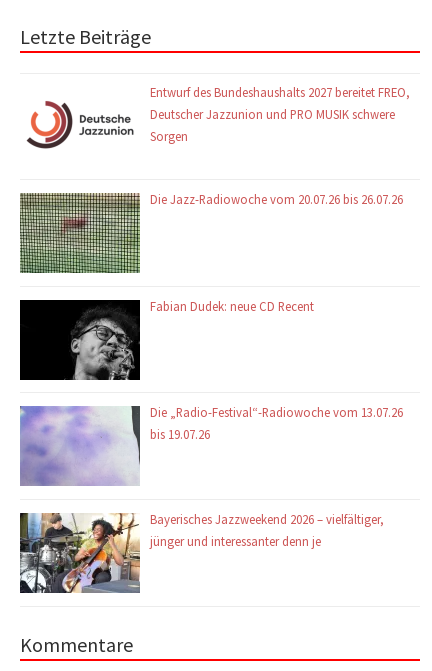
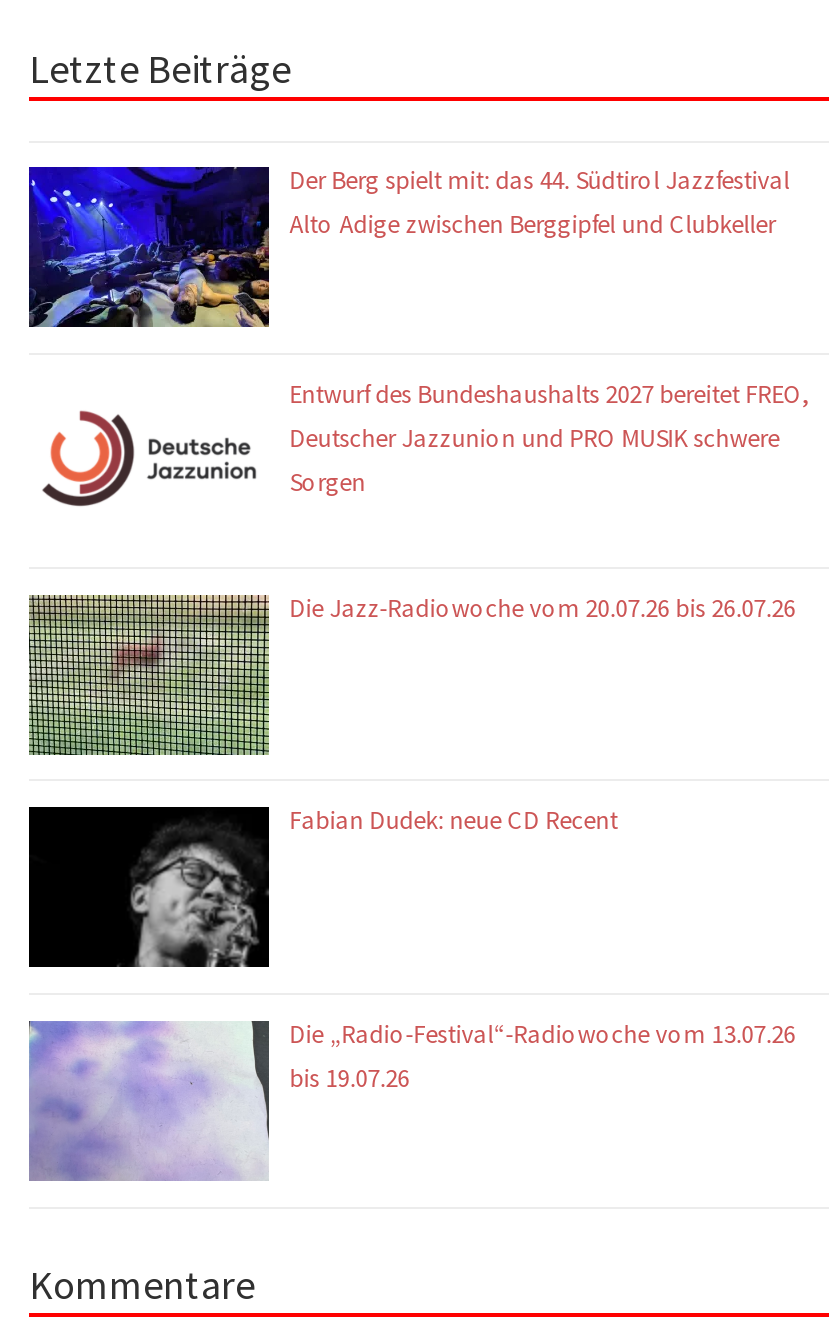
none -> [27,164,789,329] [image] | Der Berg spielt mit: das 44. Südtirol Jazzfestival | Alto Adige zwischen Berggipfel und Clubkeller
moved [30,84,410,442] -> [49,377,809,1092]: [image] | Entwurf des Bundeshaushalts 2027 bereitet FREO, | Deutscher Jazzunion und PRO MUSIK schwere | Sorgen | Die Jazz-Radiowoche vom 20.07.26 bis 26.07.26 | Fabian Dudek: neue CD Recent | Die „Radio-Festival“-Radiowoche vom 13.07.26 | bis 19.07.26
moved [19,405,139,487] -> [27,1019,267,1183]: [image]
[19,511,384,593] [image] | Bayerisches Jazzweekend 2026 – vielfältiger, | jünger und interessanter denn je -> none

